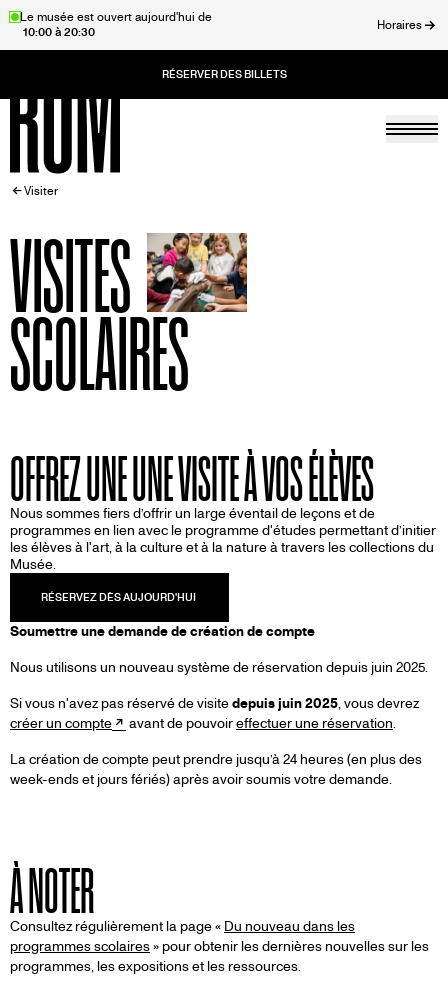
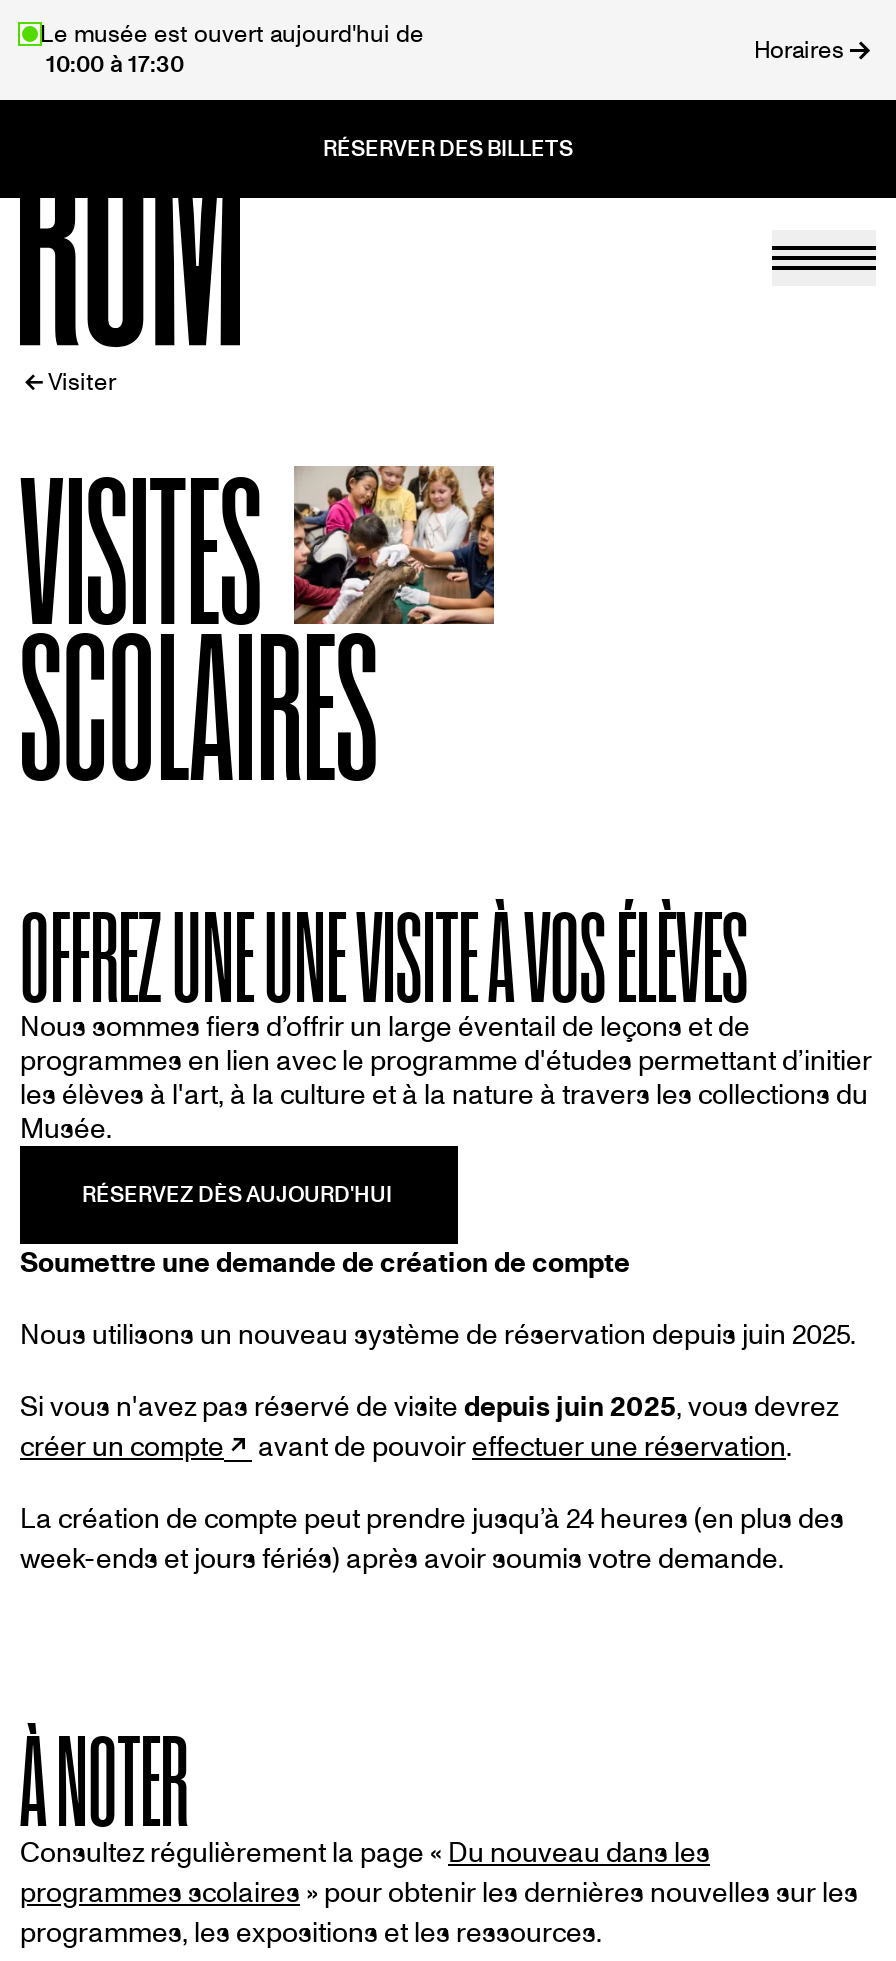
[23,25,95,39] 10:00 à 20:30 -> [46,50,184,78] 10:00 à 17:30

